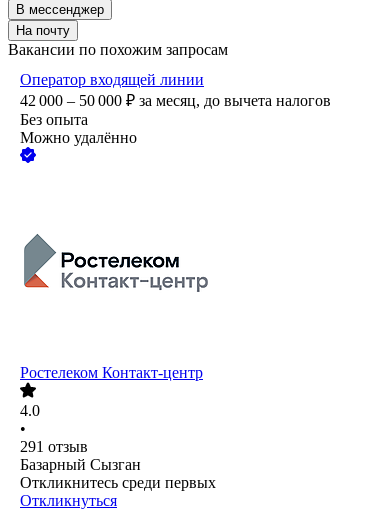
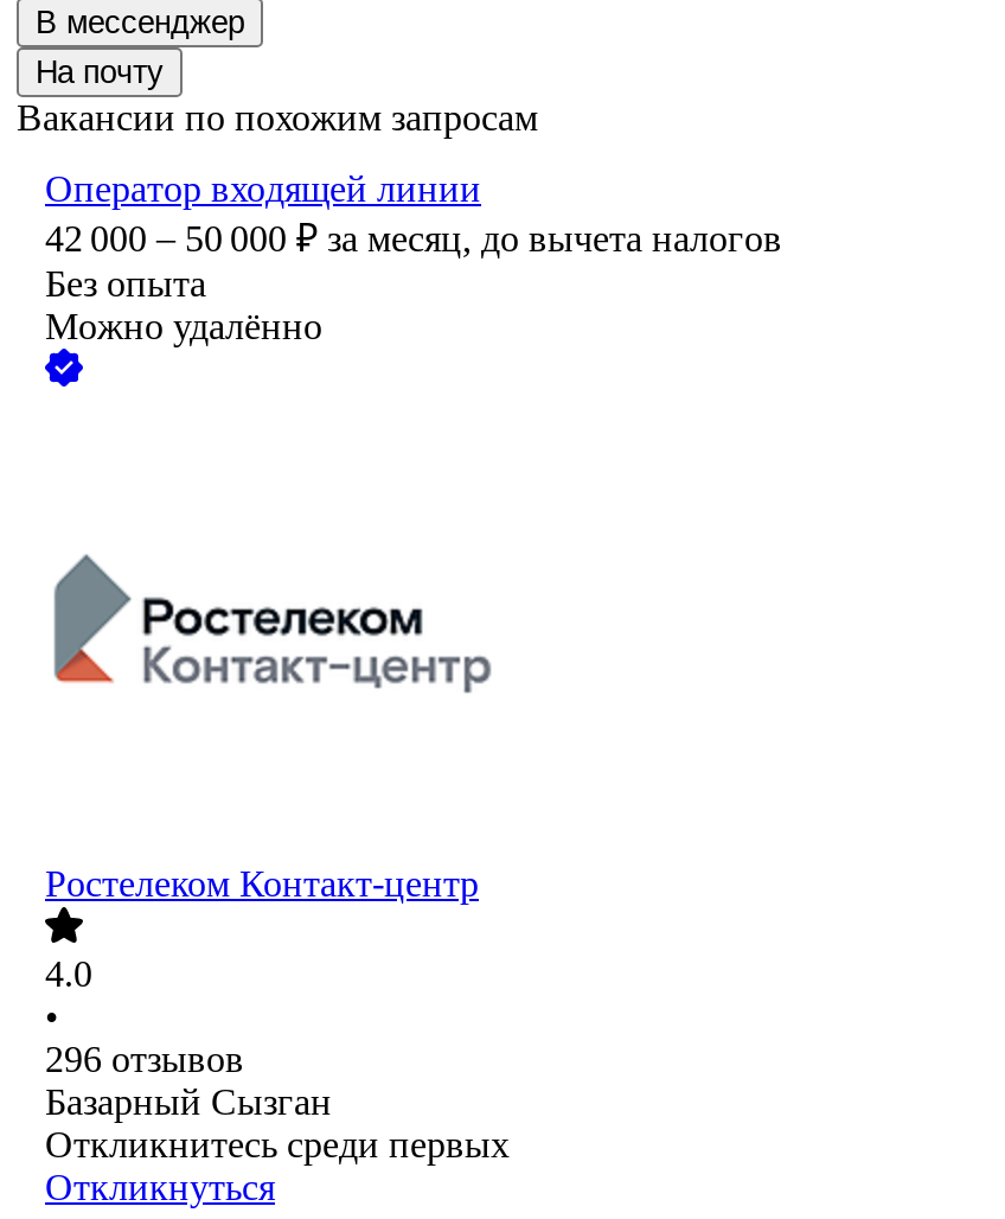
[20,438,88,455] 291 отзыв -> [45,1040,244,1080] 296 отзывов

